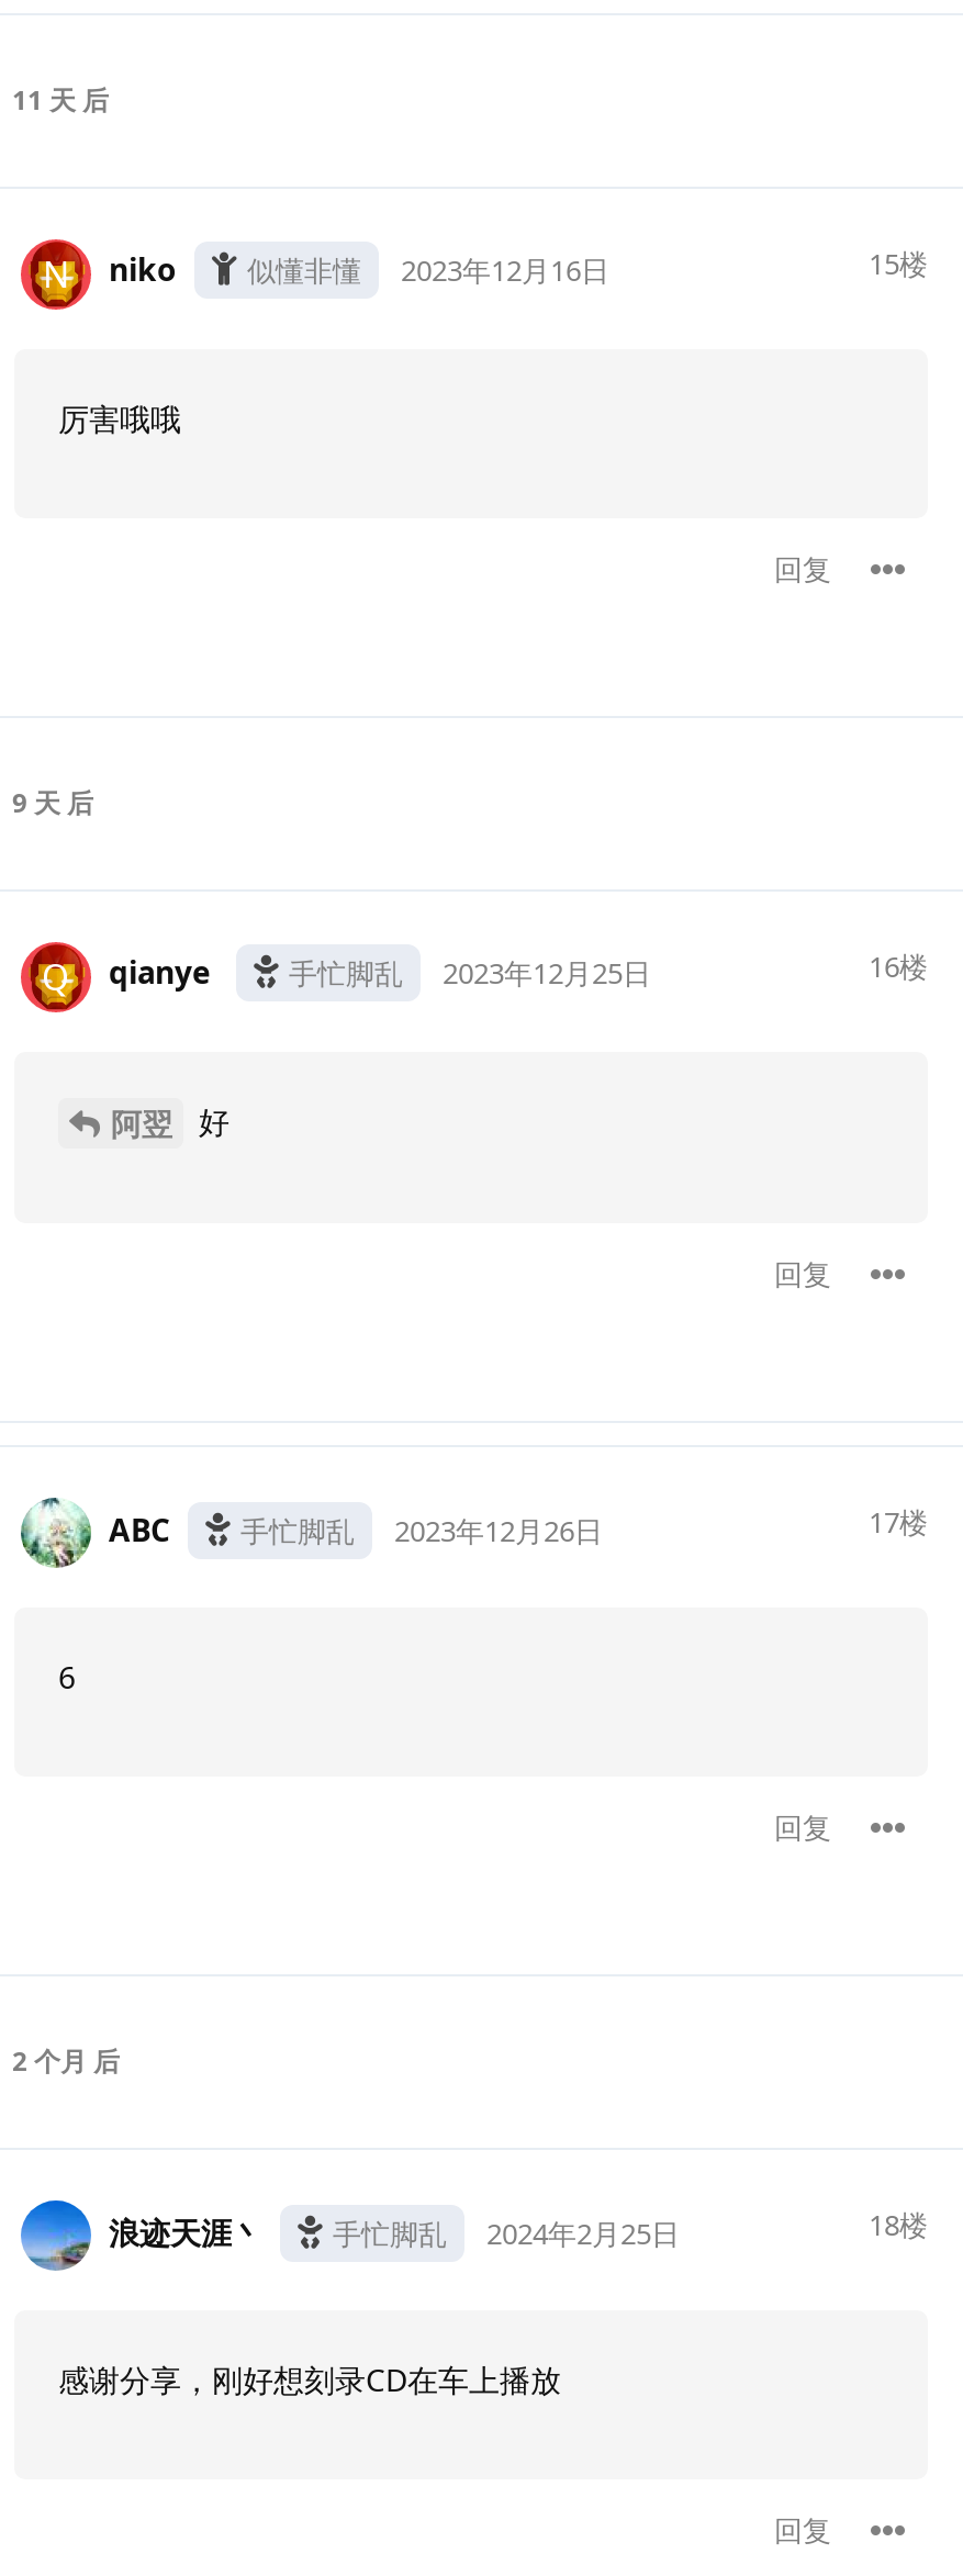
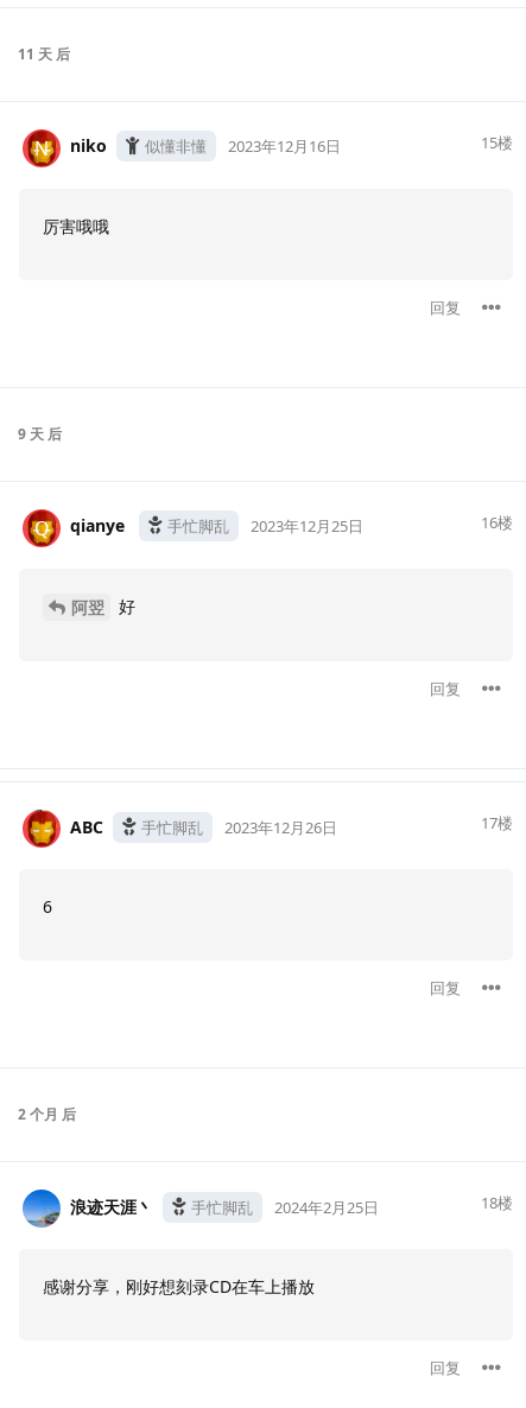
[19,1498,93,1570] [image] -> [21,808,62,849] [image]

